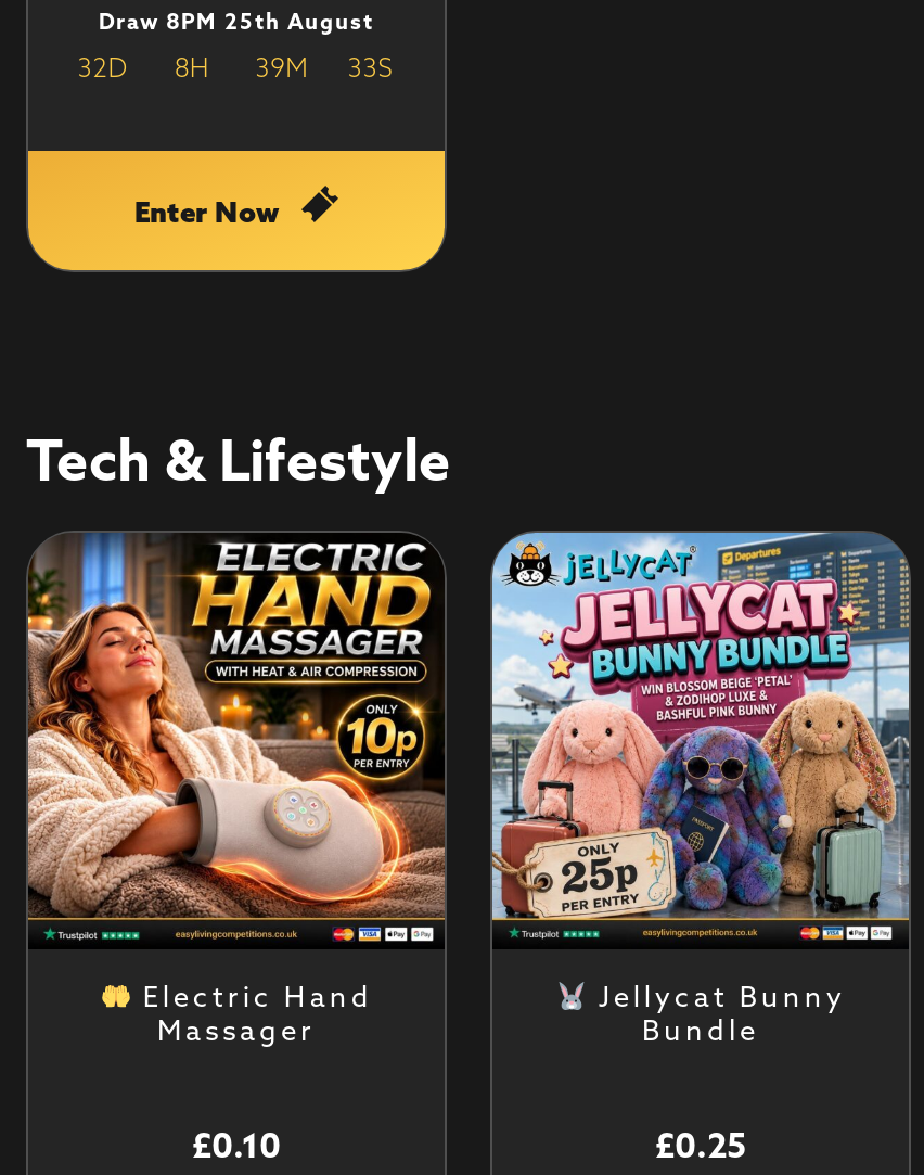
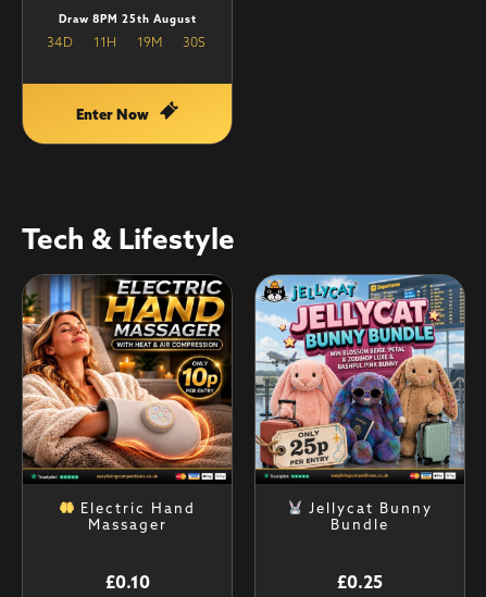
[77,59,127,85] 32D -> [47,38,73,51] 34D
[174,59,209,85] 8H -> [93,38,116,51] 11H
[255,59,307,85] 39M -> [137,38,162,51] 19M

